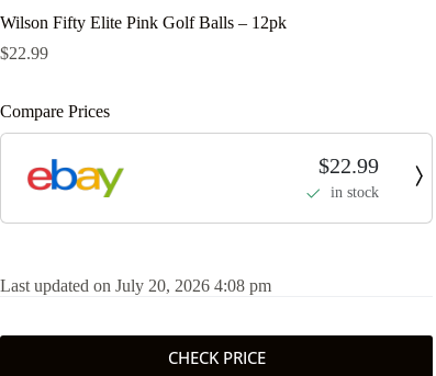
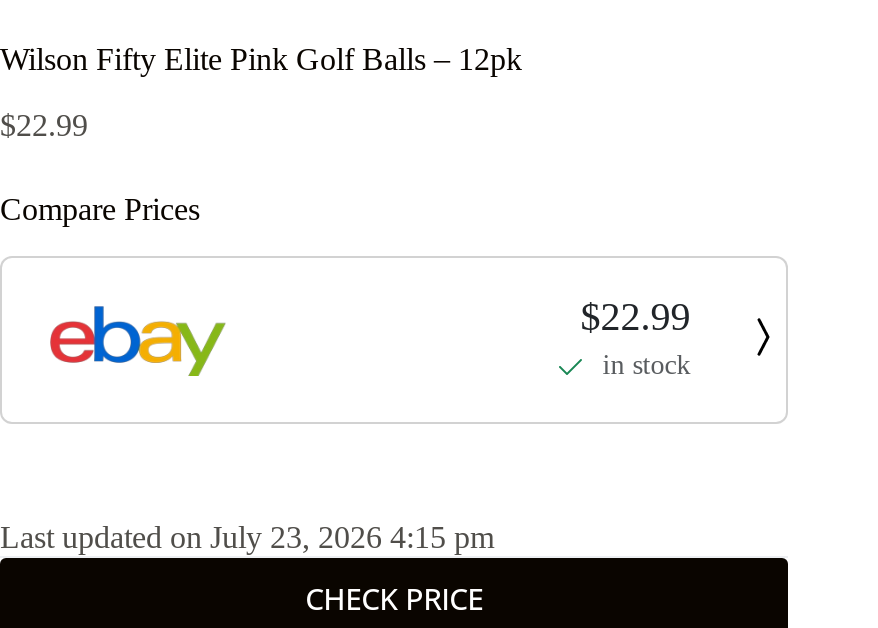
[0,277,271,295] Last updated on July 20, 2026 4:08 pm -> [0,520,494,554] Last updated on July 23, 2026 4:15 pm

